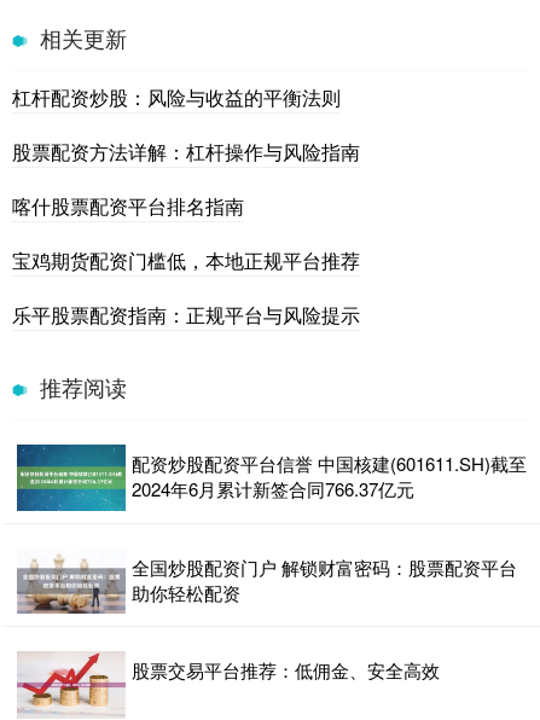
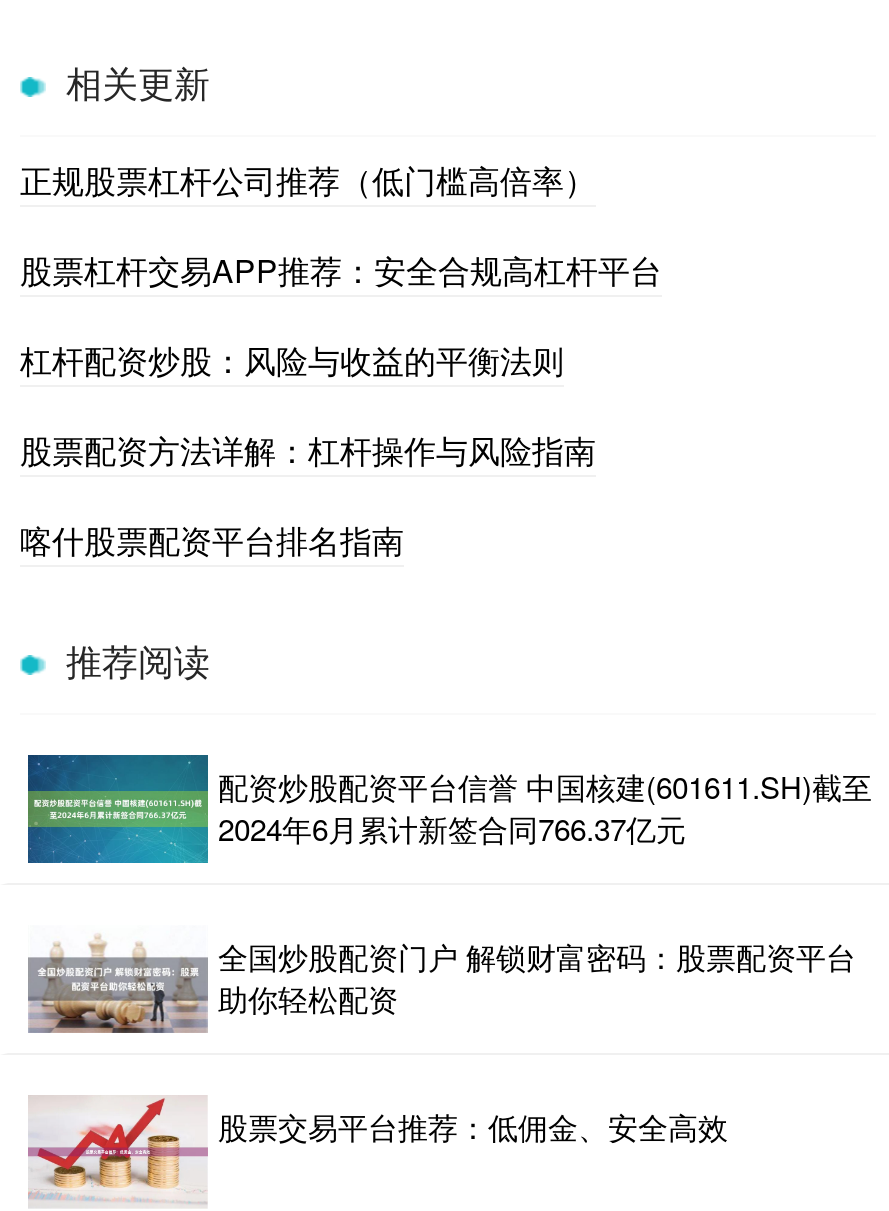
none -> [20,158,662,294] 正规股票杠杆公司推荐（低门槛高倍率） | 股票杠杆交易APP推荐：安全合规高杠杆平台
moved [12,84,360,220] -> [20,338,596,564]: 杠杆配资炒股：风险与收益的平衡法则 | 股票配资方法详解：杠杆操作与风险指南 | 喀什股票配资平台排名指南
[12,247,360,329] 宝鸡期货配资门槛低，本地正规平台推荐 | 乐平股票配资指南：正规平台与风险提示 -> none

